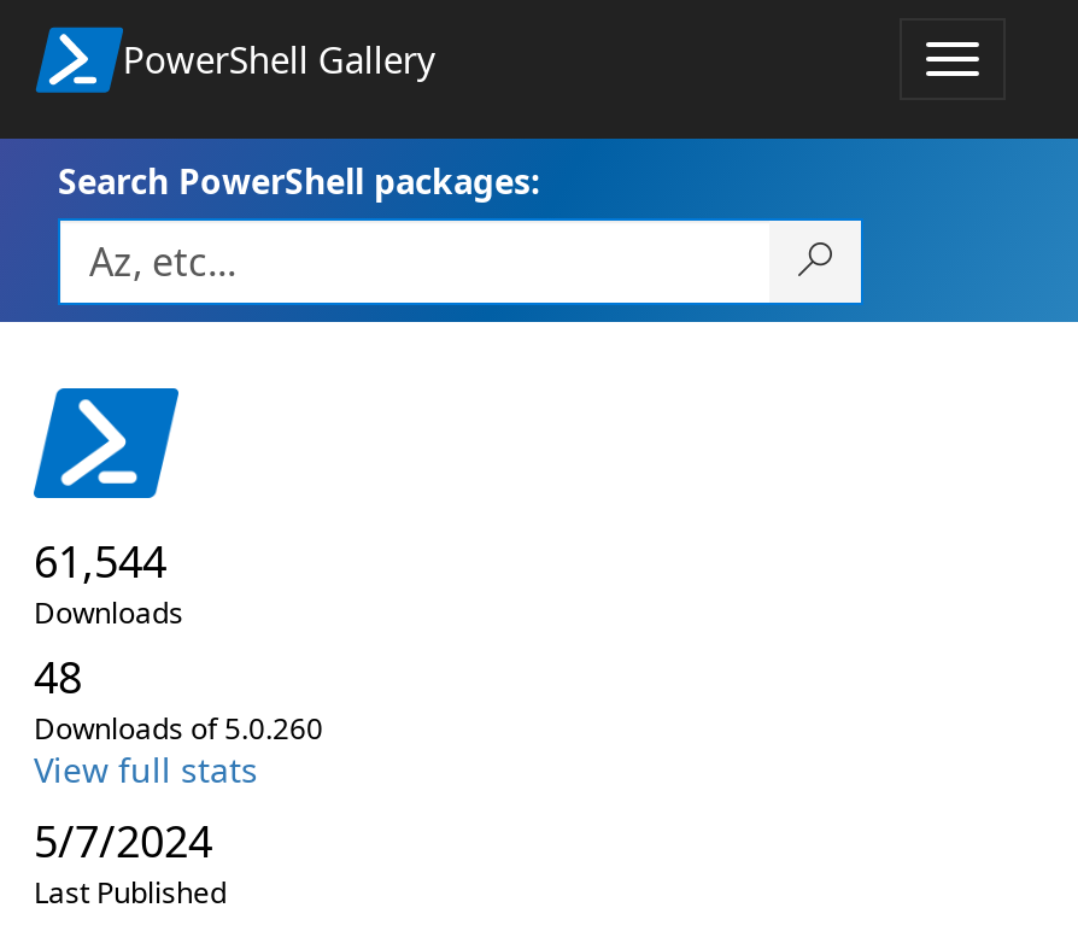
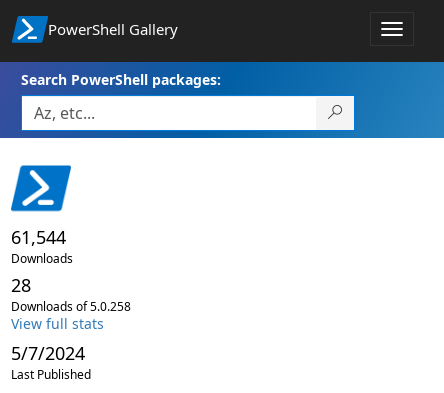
[34,648,82,705] 48 -> [11,273,31,297] 28
[34,708,323,749] Downloads of 5.0.260 -> [11,298,131,315] Downloads of 5.0.258

